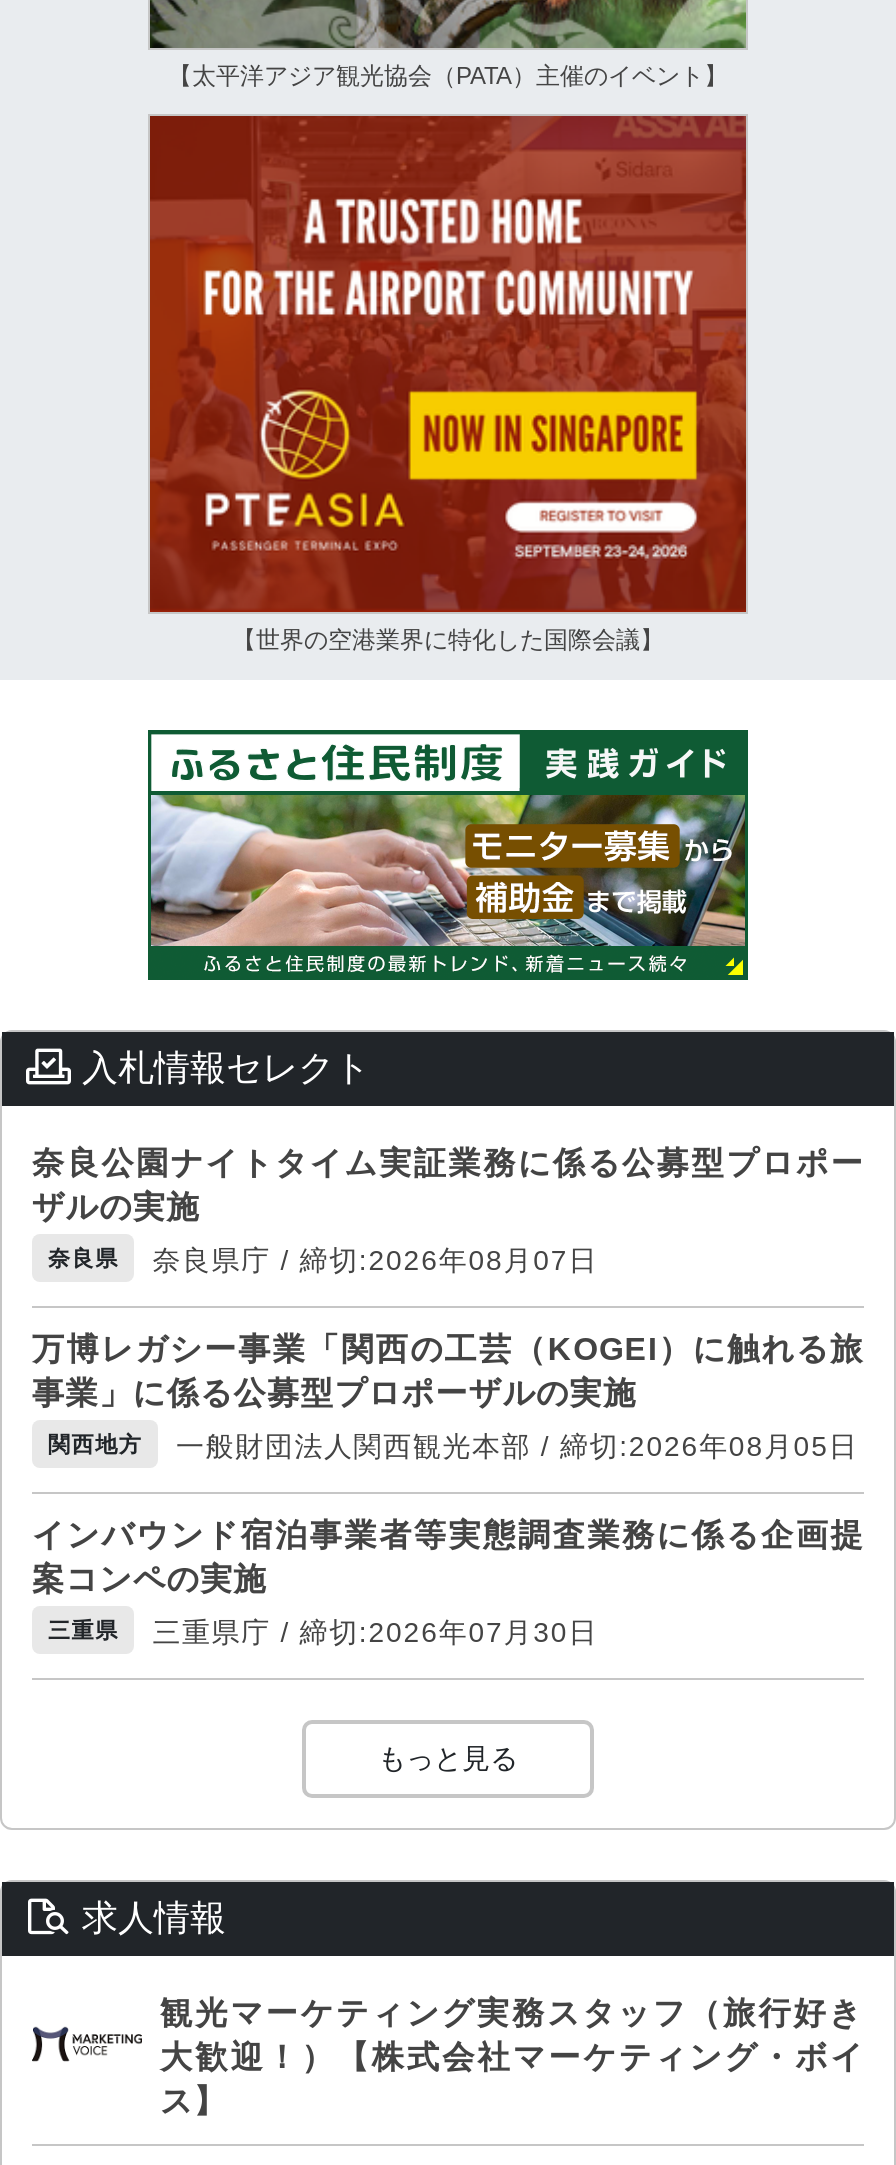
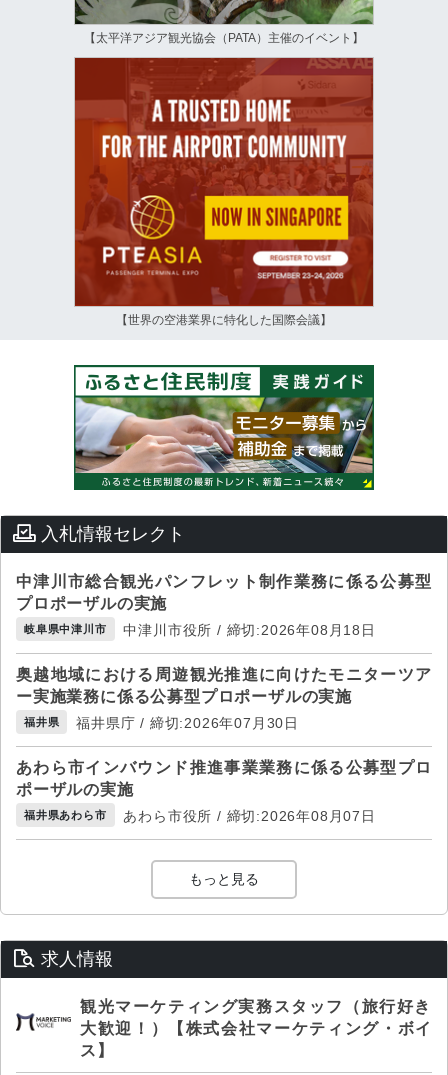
[32,1146,864,1224] 奈良公園ナイトタイム実証業務に係る公募型プロポー | ザルの実施 -> [16,573,432,612] 中津川市総合観光パンフレット制作業務に係る公募型 | プロポーザルの実施
[48,1244,598,1276] 奈良県 | 奈良県庁 / 締切:2026年08月07日 -> [24,622,376,638] 岐阜県中津川市 | 中津川市役所 / 締切:2026年08月18日
[32,1332,864,1410] 万博レガシー事業「関西の工芸（KOGEI）に触れる旅 | 事業」に係る公募型プロポーザルの実施 -> [16,666,432,705] 奥越地域における周遊観光推進に向けたモニターツア | ー実施業務に係る公募型プロポーザルの実施
[48,1430,858,1462] 関西地方 | 一般財団法人関西観光本部 / 締切:2026年08月05日 -> [24,715,299,731] 福井県 | 福井県庁 / 締切:2026年07月30日
[32,1518,864,1596] インバウンド宿泊事業者等実態調査業務に係る企画提 | 案コンペの実施 -> [16,759,432,798] あわら市インバウンド推進事業業務に係る公募型プロ | ポーザルの実施
[48,1616,598,1648] 三重県 | 三重県庁 / 締切:2026年07月30日 -> [24,808,376,824] 福井県あわら市 | あわら市役所 / 締切:2026年08月07日

